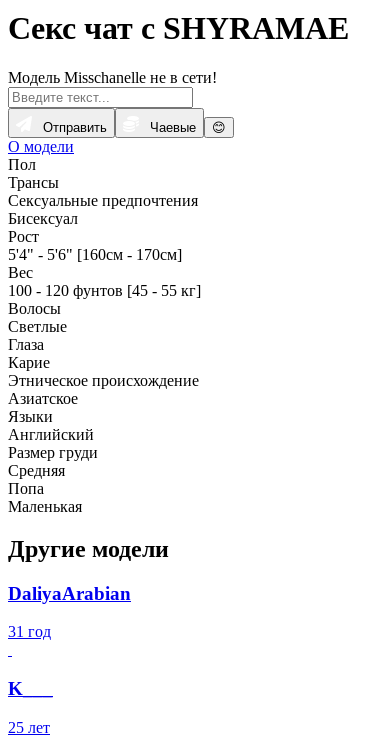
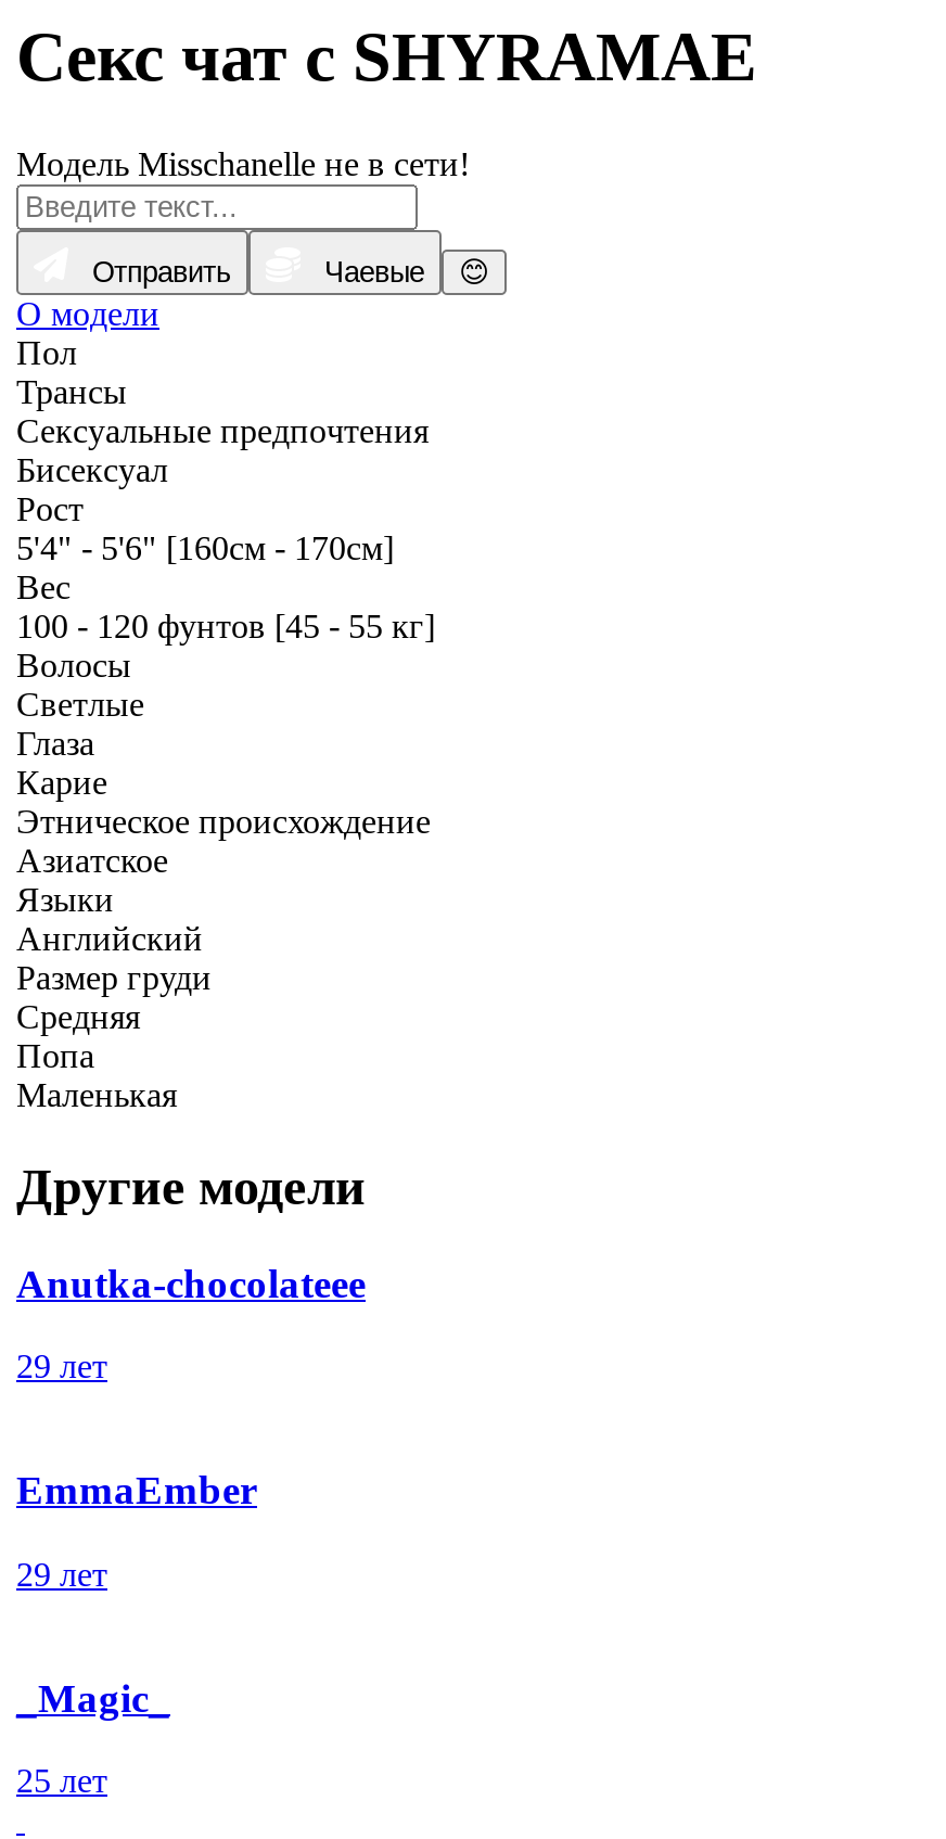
[8,583,131,699] DaliyaArabian | 31 год | K___ -> [16,1260,366,1720] Anutka-chocolateee | 29 лет | EmmaEmber | 29 лет | _Magic_

